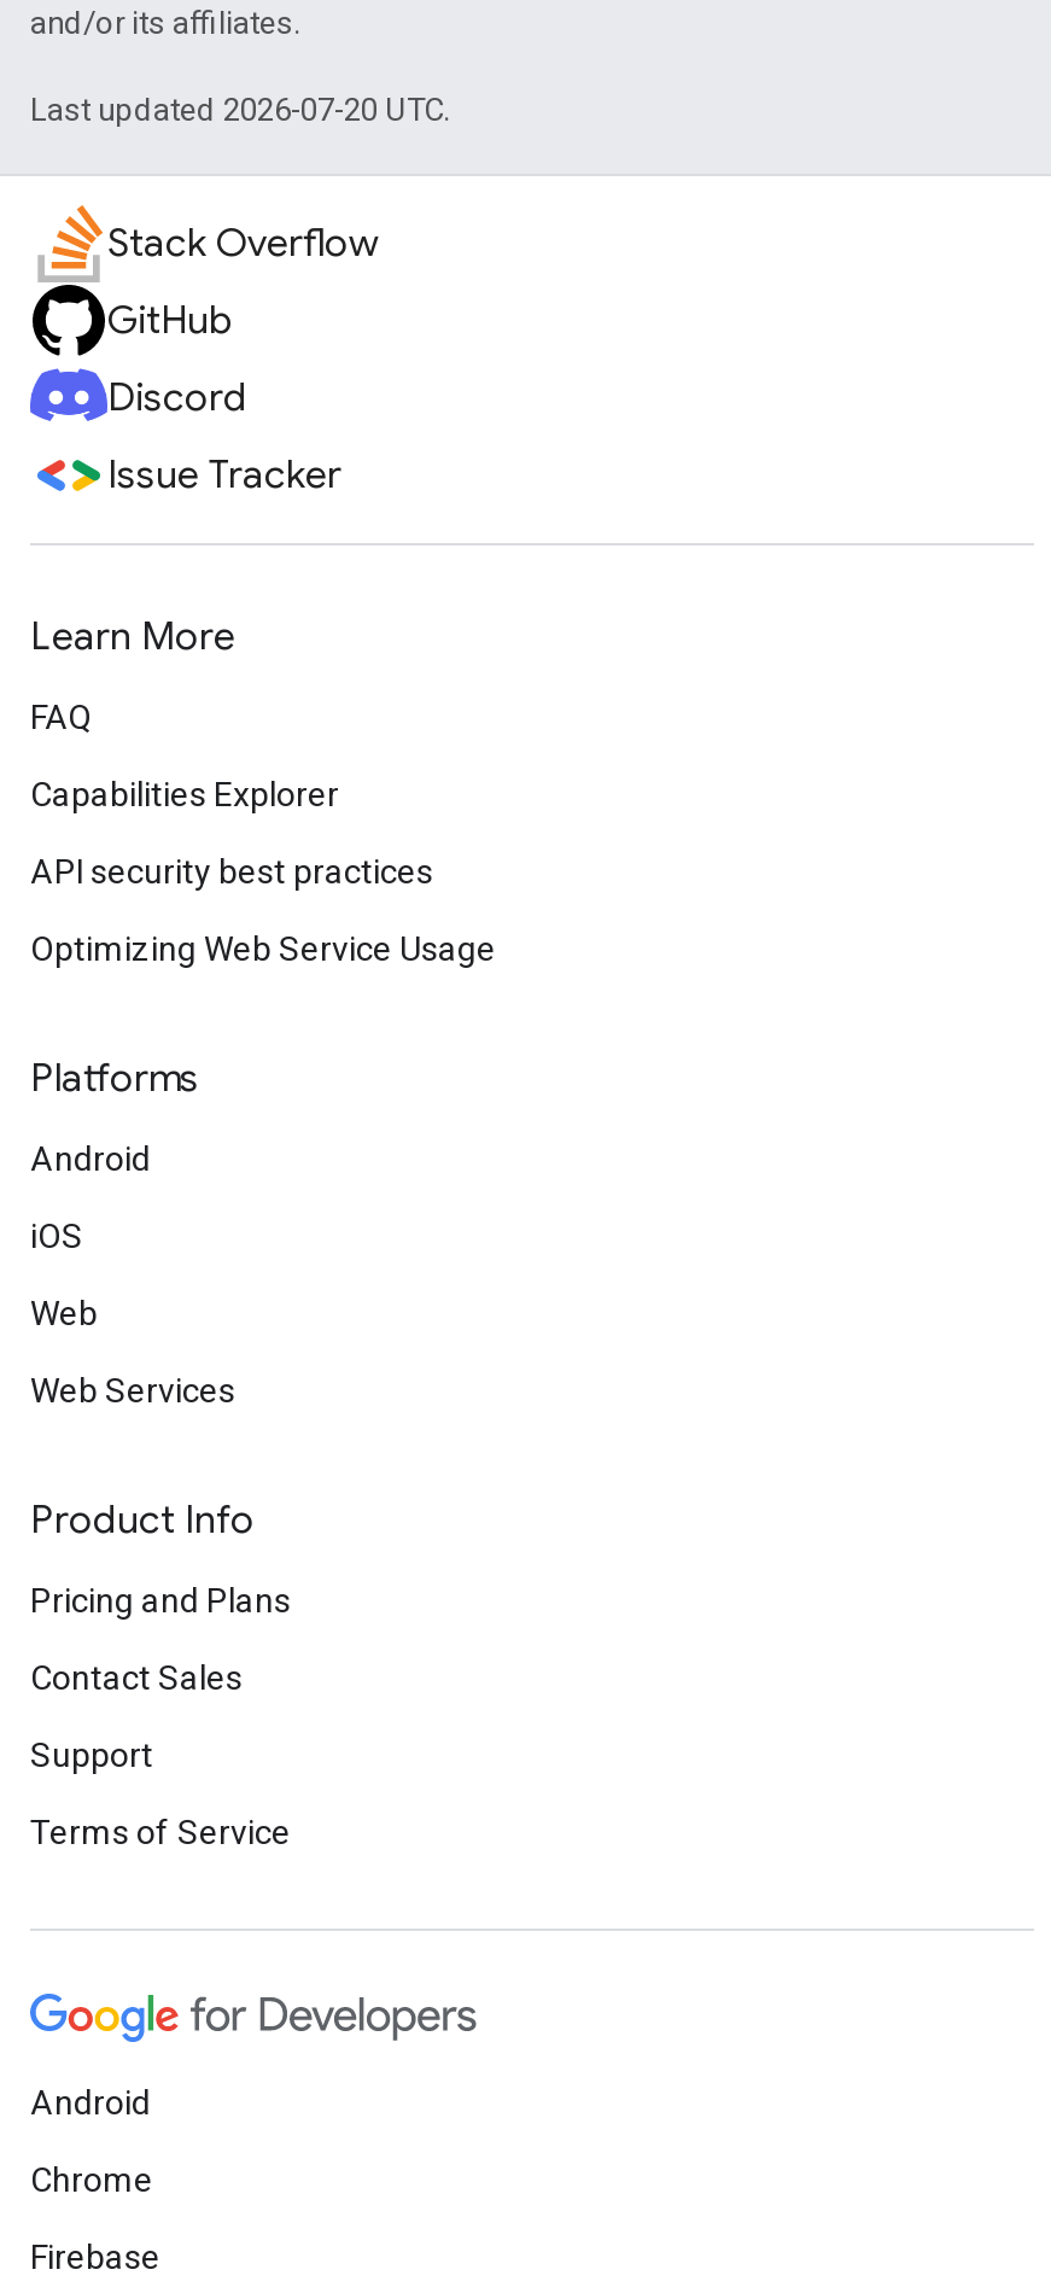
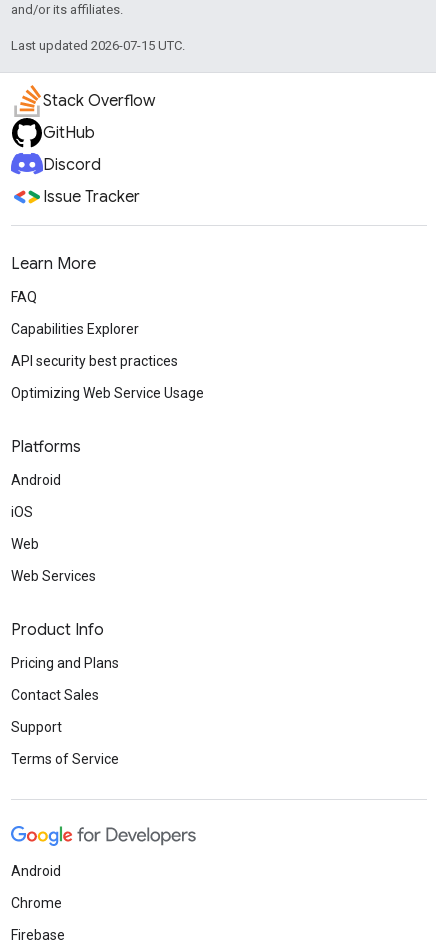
[30,93,450,129] Last updated 2026-07-20 UTC. -> [11,38,185,53] Last updated 2026-07-15 UTC.

